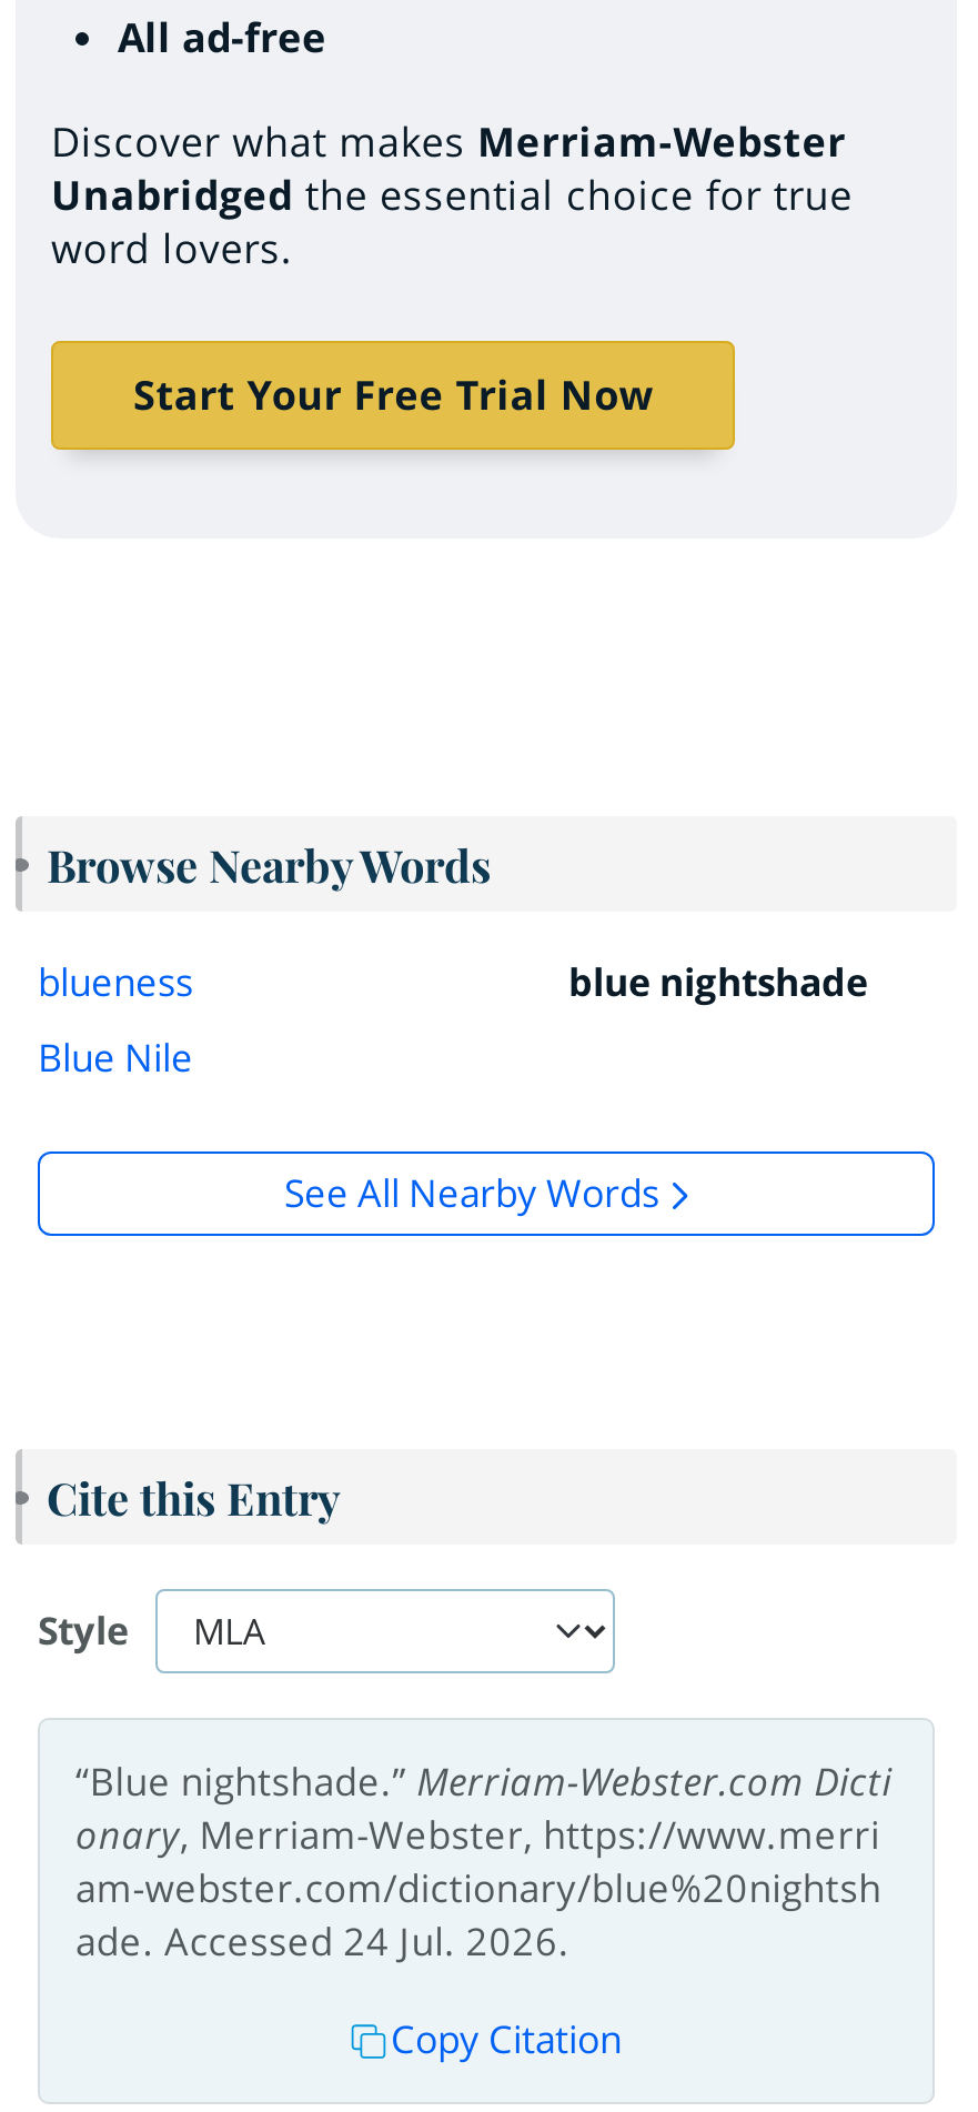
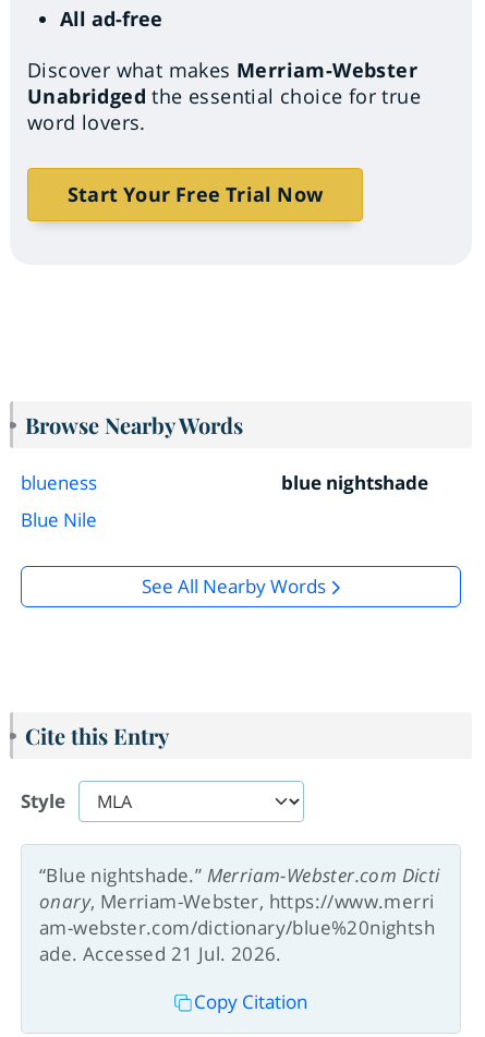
[75,1915,570,1967] ade. Accessed 24 Jul. 2026. -> [39,941,282,966] ade. Accessed 21 Jul. 2026.

